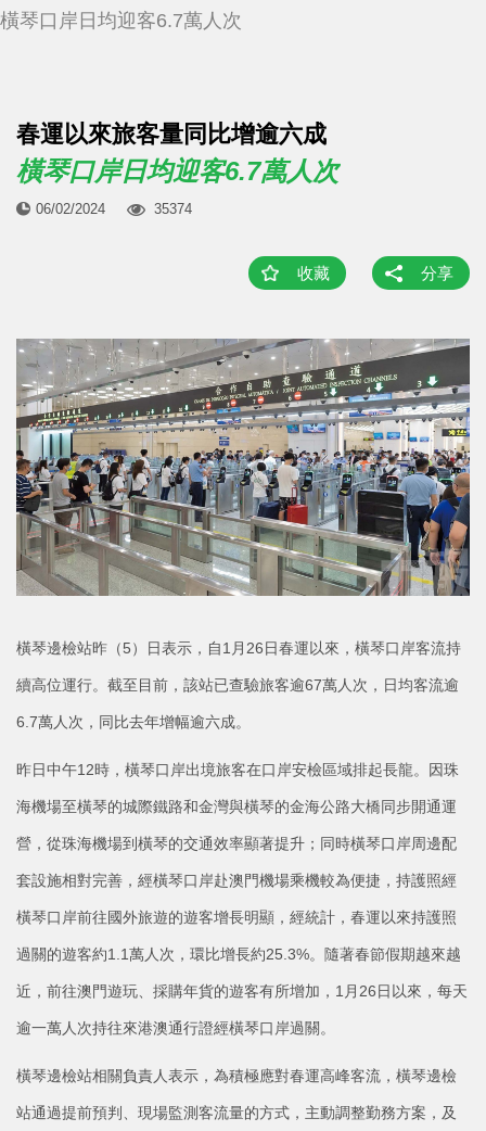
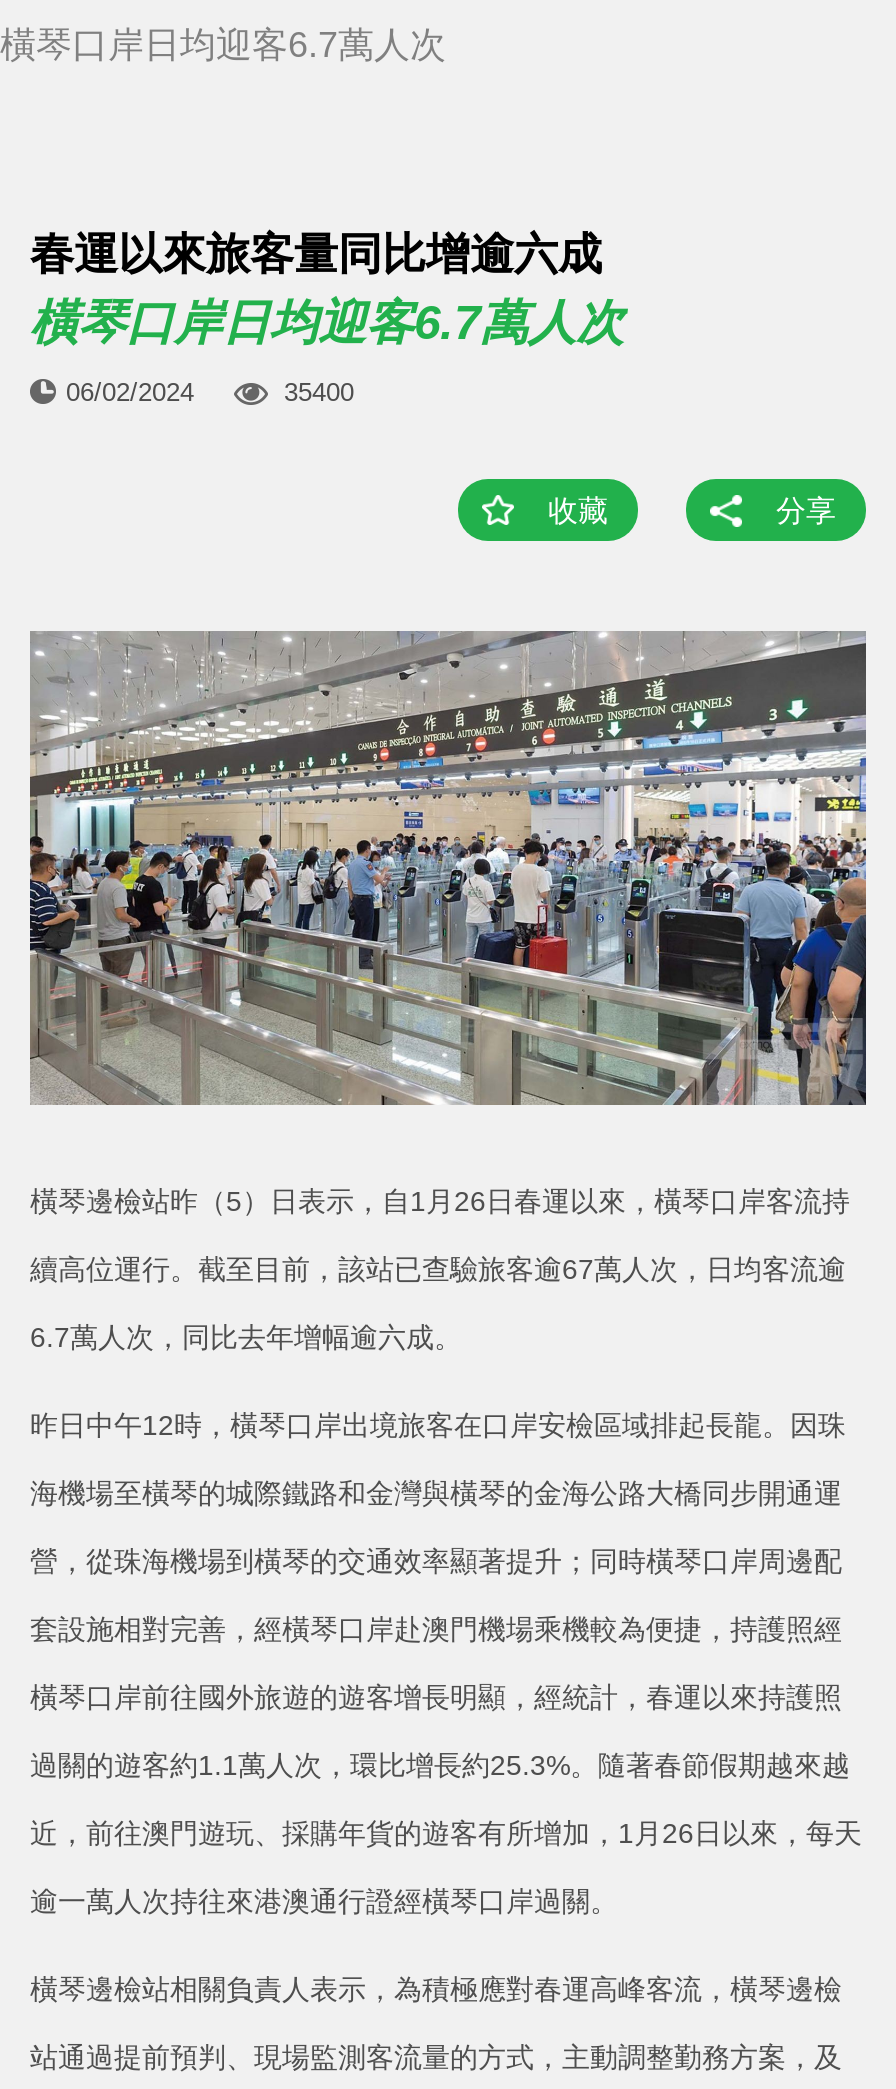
[154,201,192,217] 35374 -> [284,377,354,407] 35400

